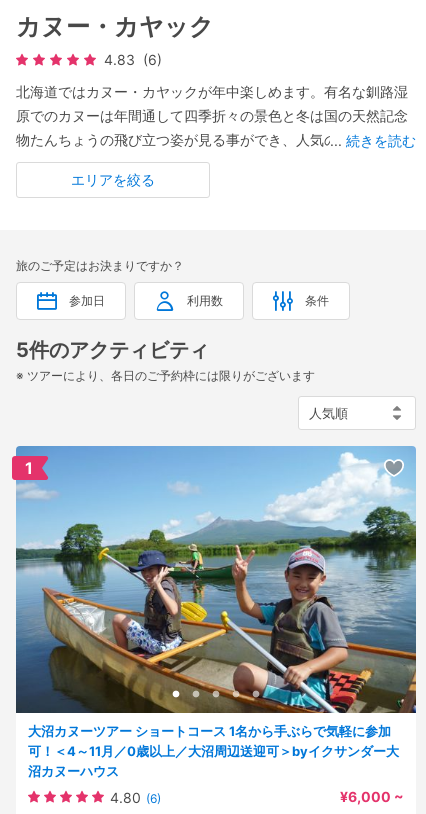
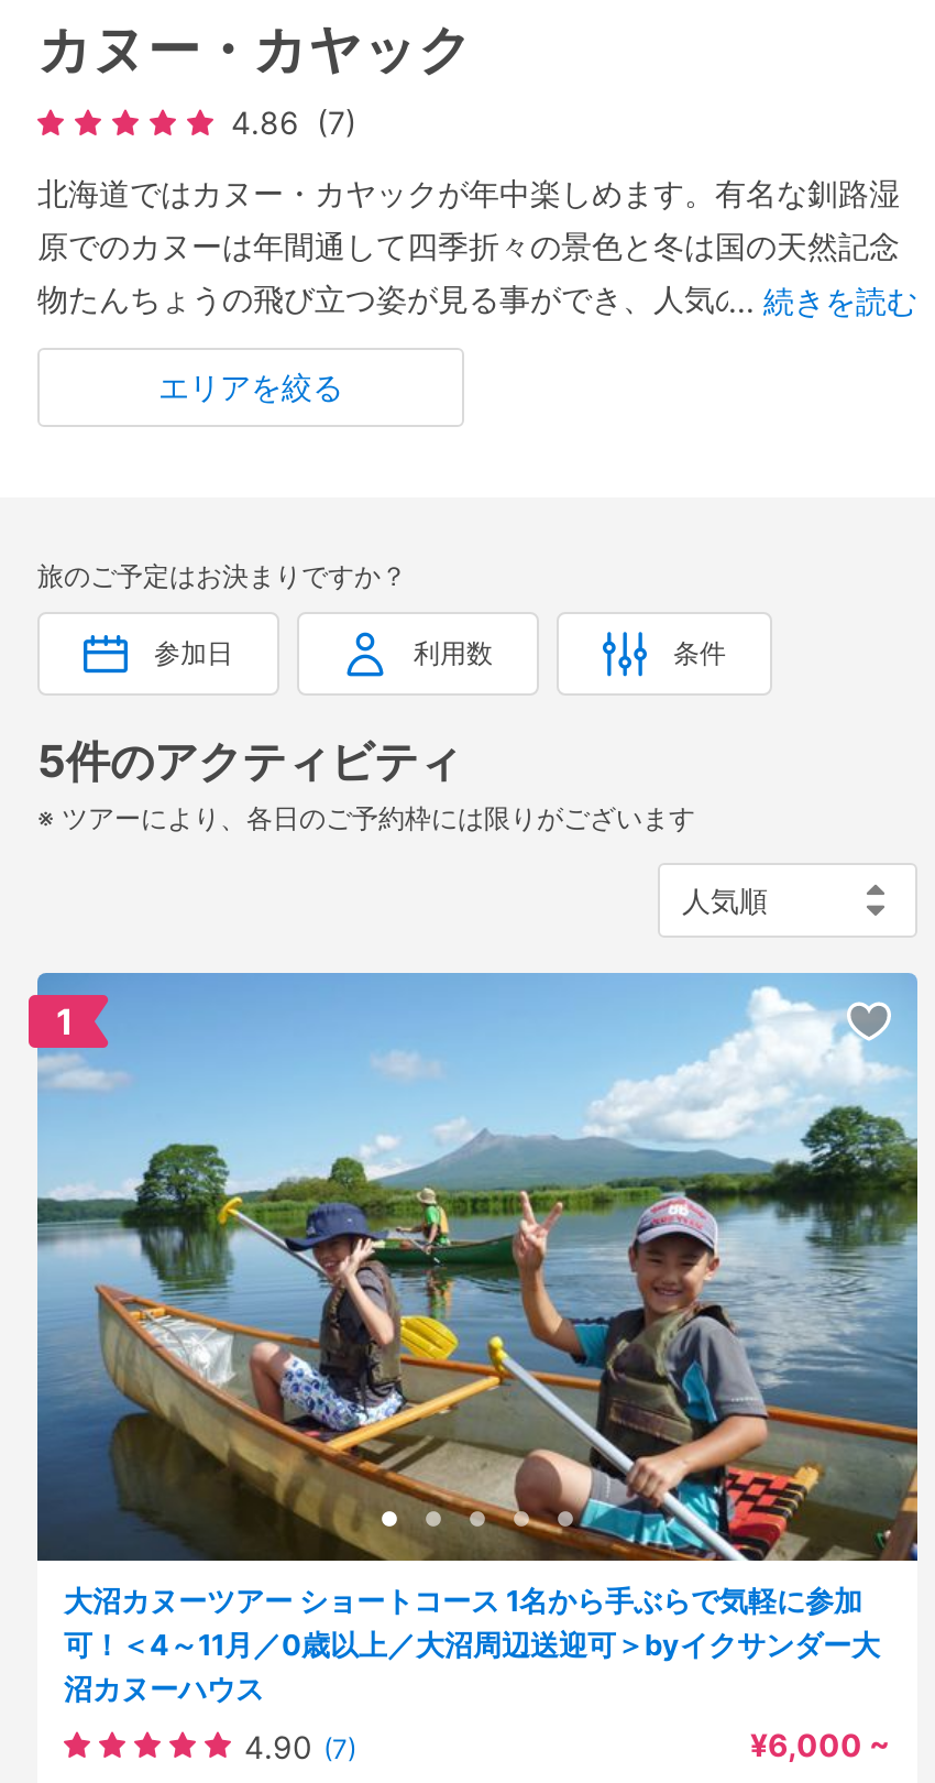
[104,51,162,68] 4.83 (6) -> [231,103,356,140] 4.86 (7)
[110,789,161,806] 4.80 (6) -> [244,1728,356,1765] 4.90 (7)

